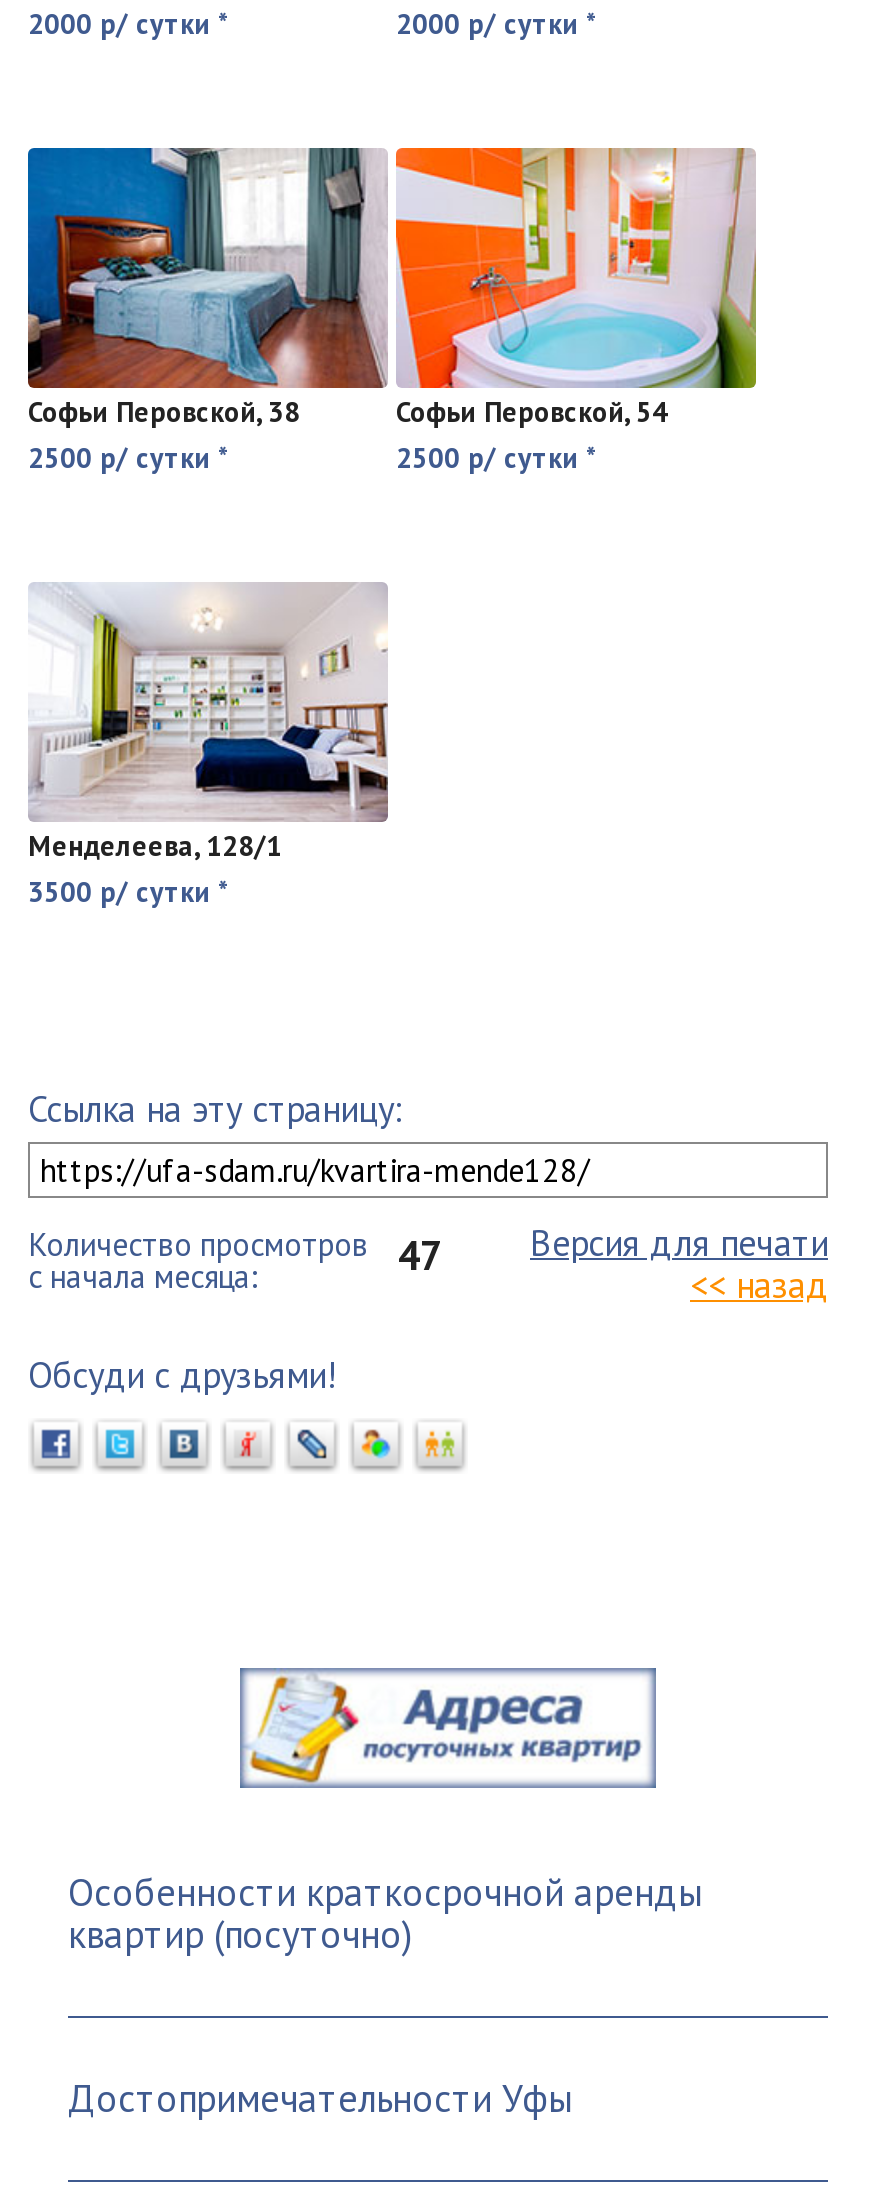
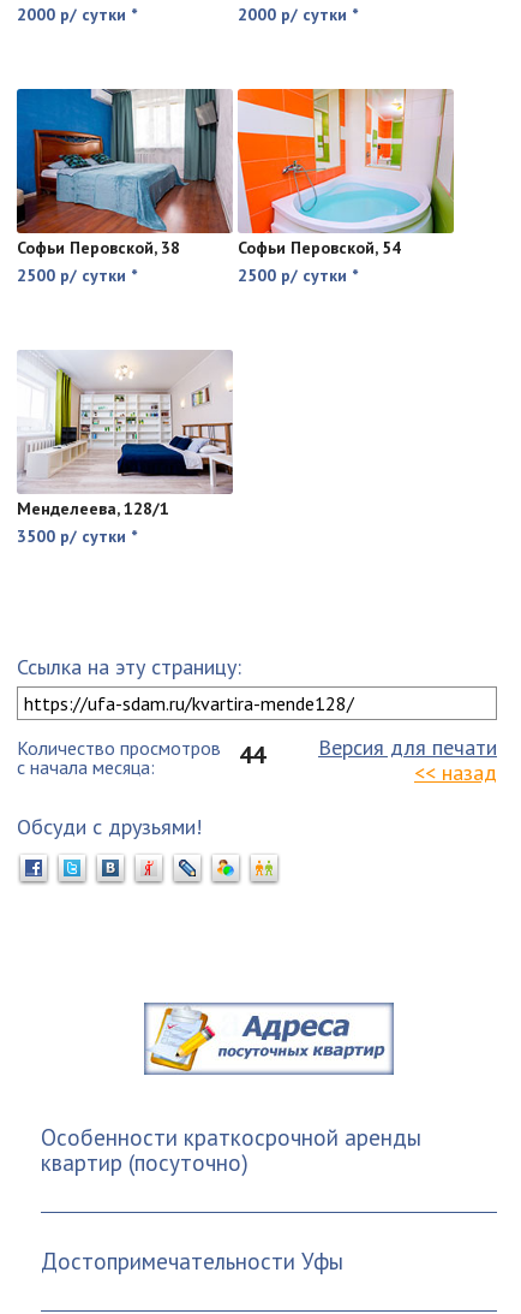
[28,1220,828,1282] Количество просмотров 47 Версия для печати -> [17,733,497,771] Количество просмотров 44 Версия для печати

